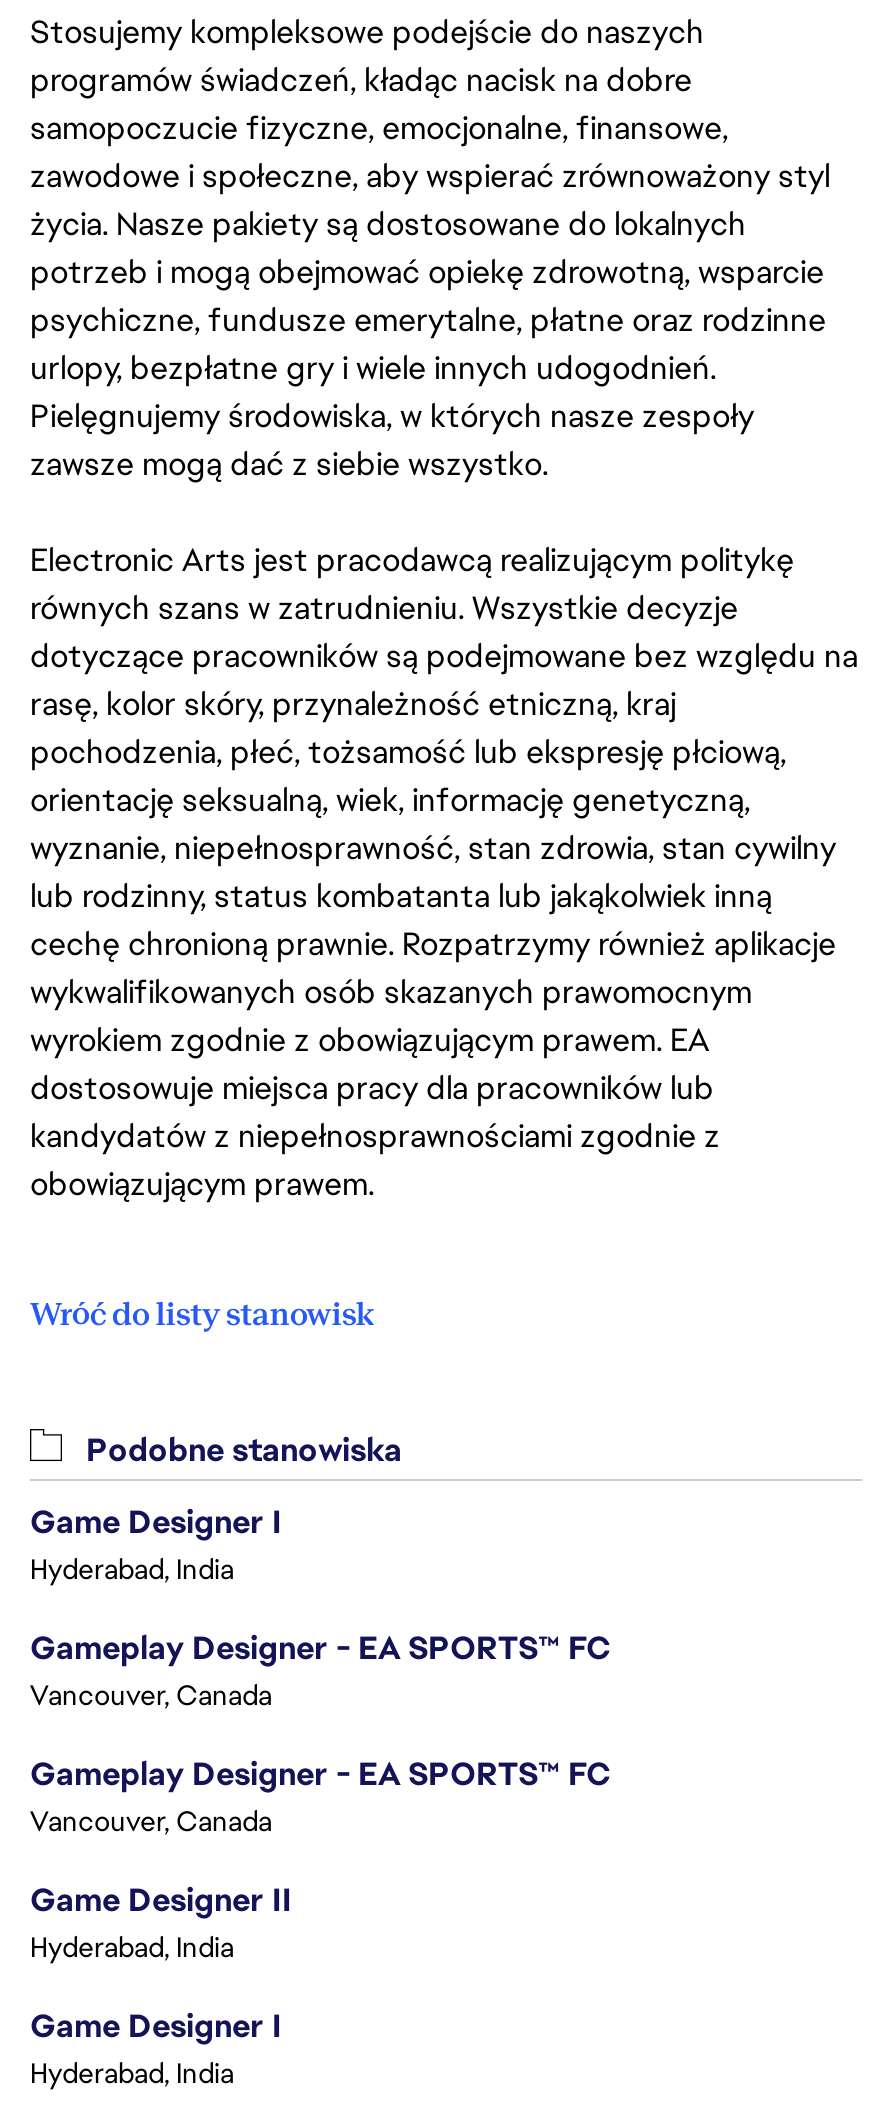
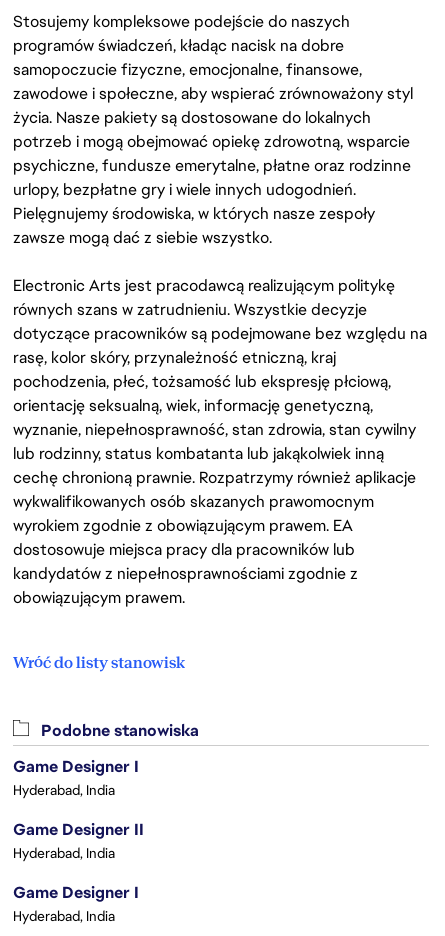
[30,1627,610,1839] Gameplay Designer - EA SPORTS™ FC | Vancouver, Canada | Gameplay Designer - EA SPORTS™ FC | Vancouver, Canada -> none

